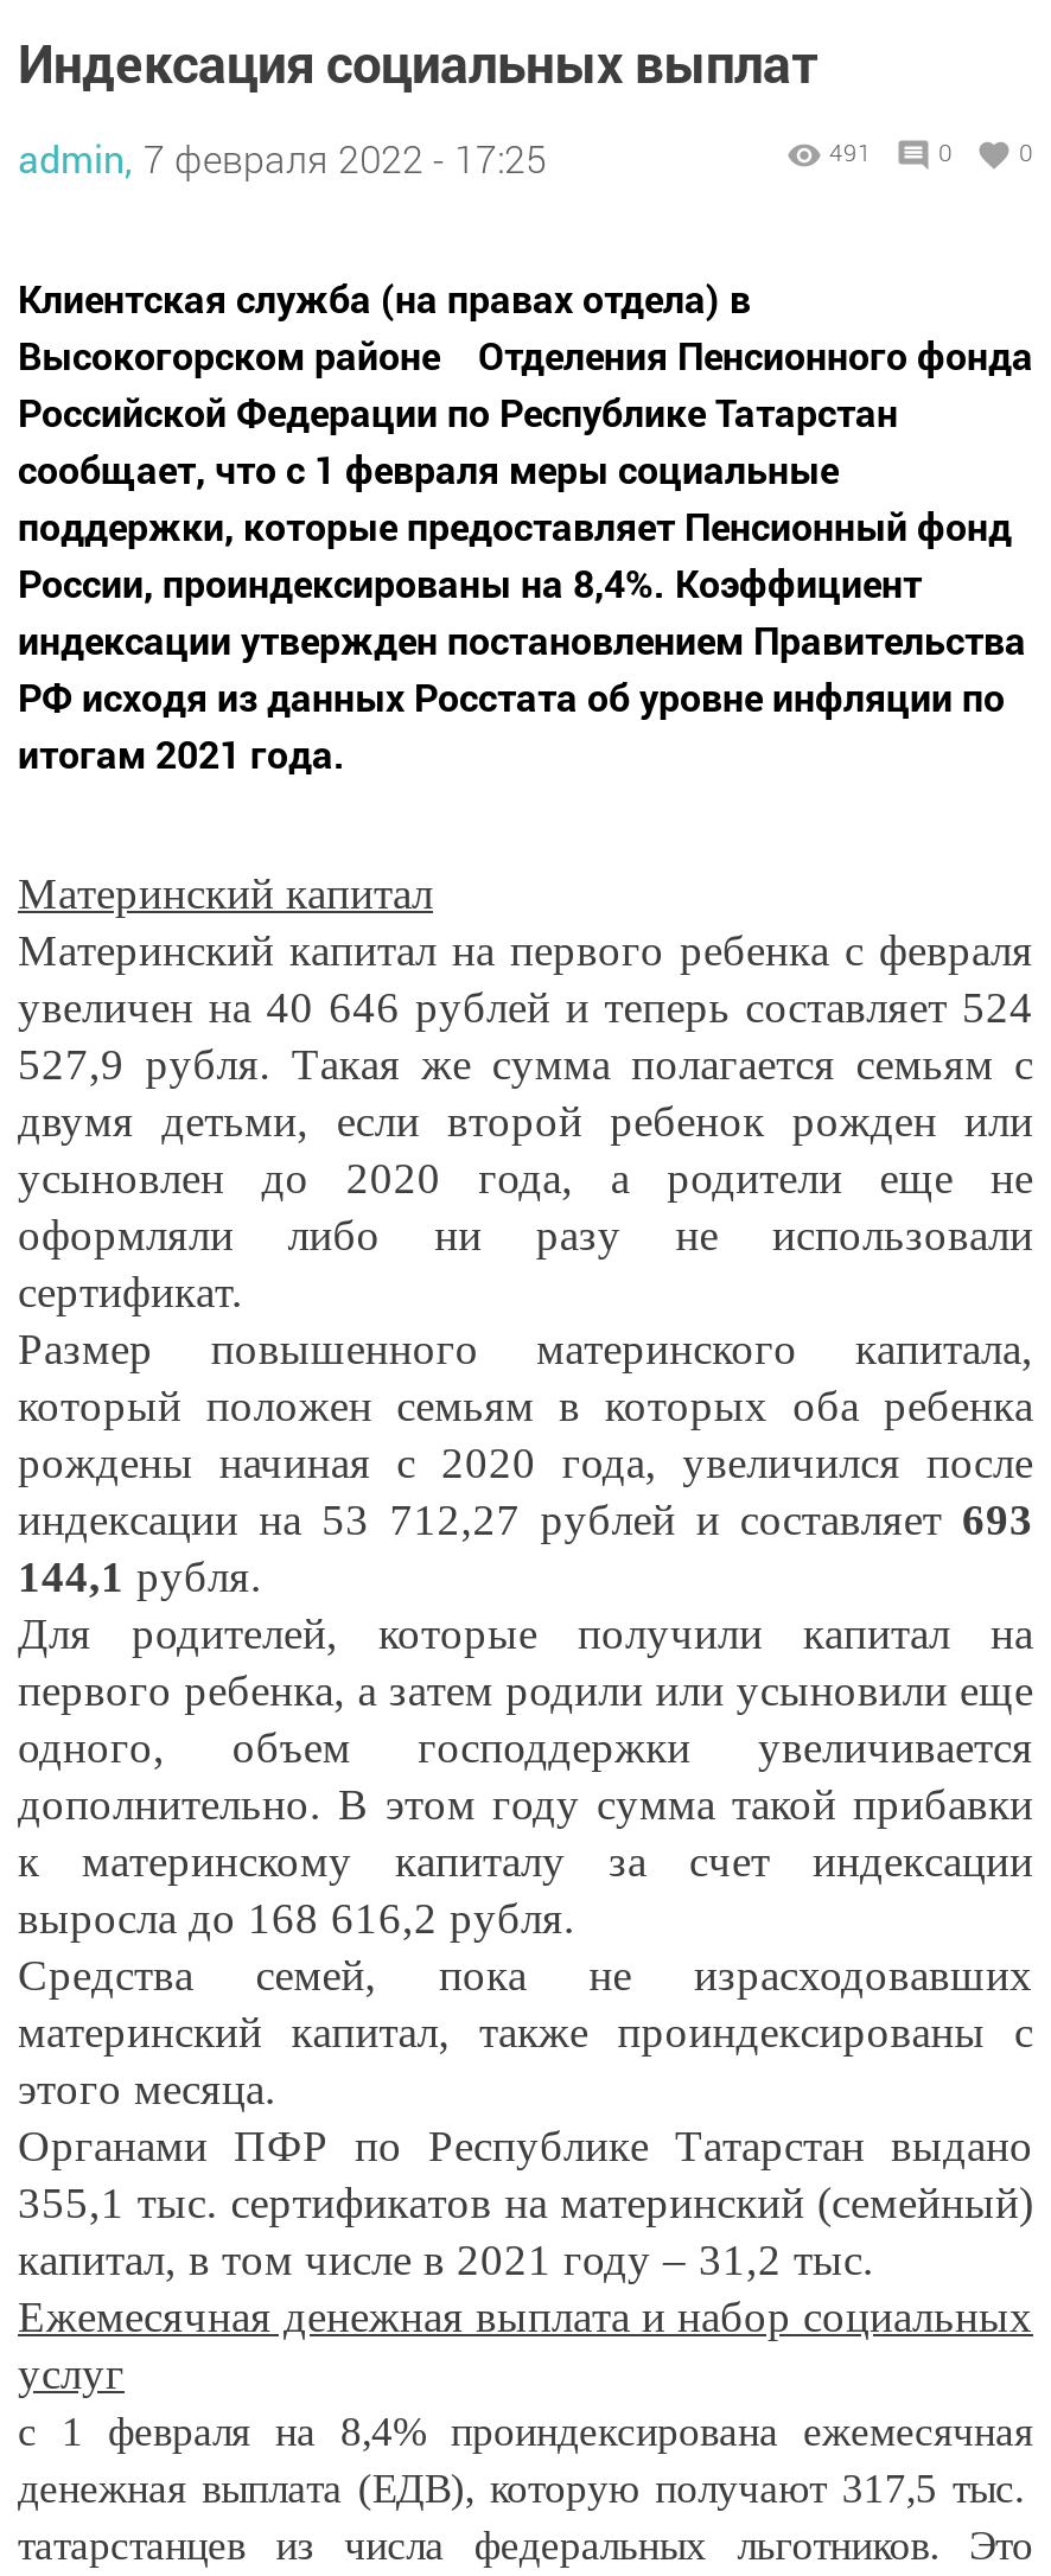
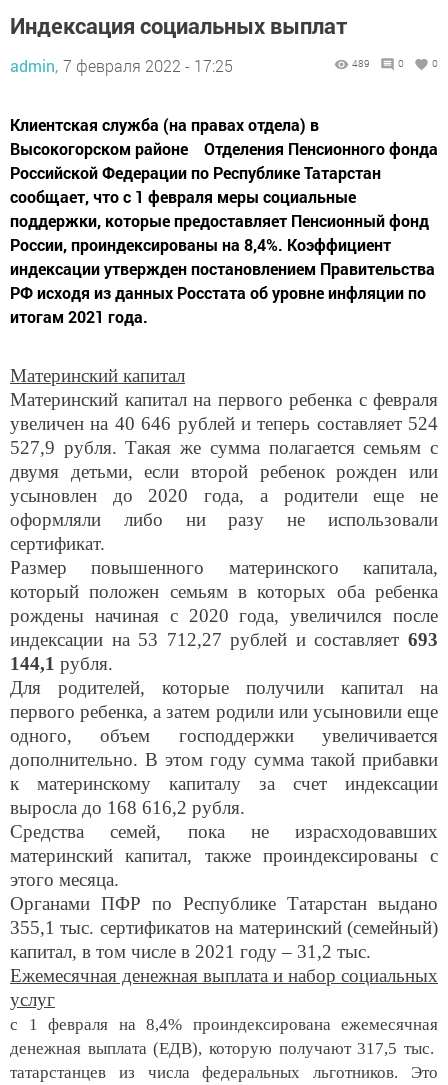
[829,138,872,169] 491 -> [352,57,370,70] 489

